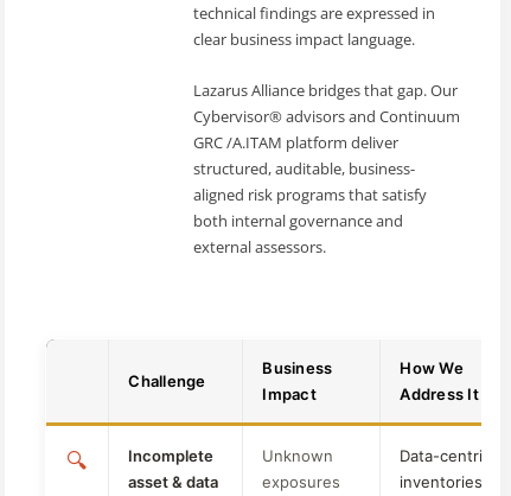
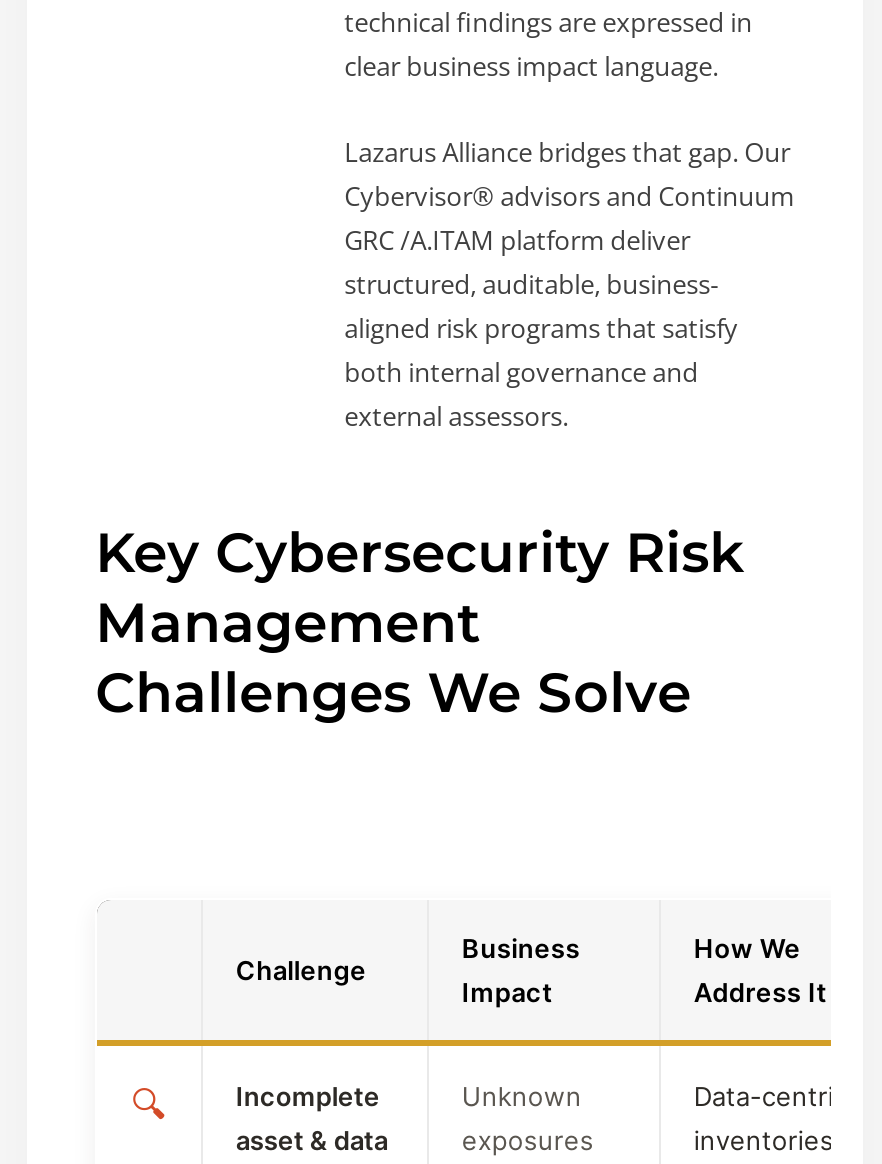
none -> [95,519,745,727] Key Cybersecurity Risk | Management | Challenges We Solve

